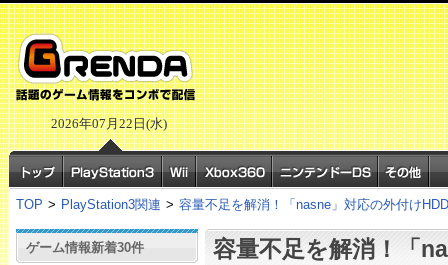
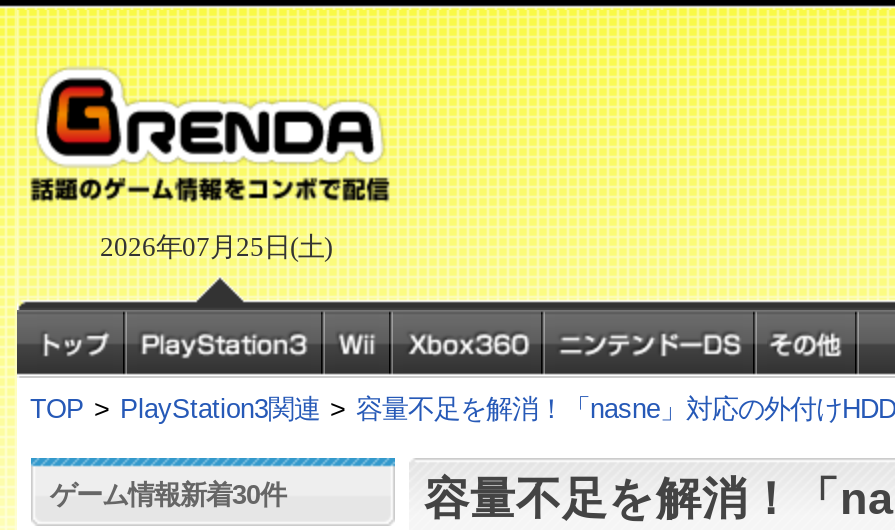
[50,116,166,131] 2026年07月22日(水) -> [100,232,332,262] 2026年07月25日(土)

